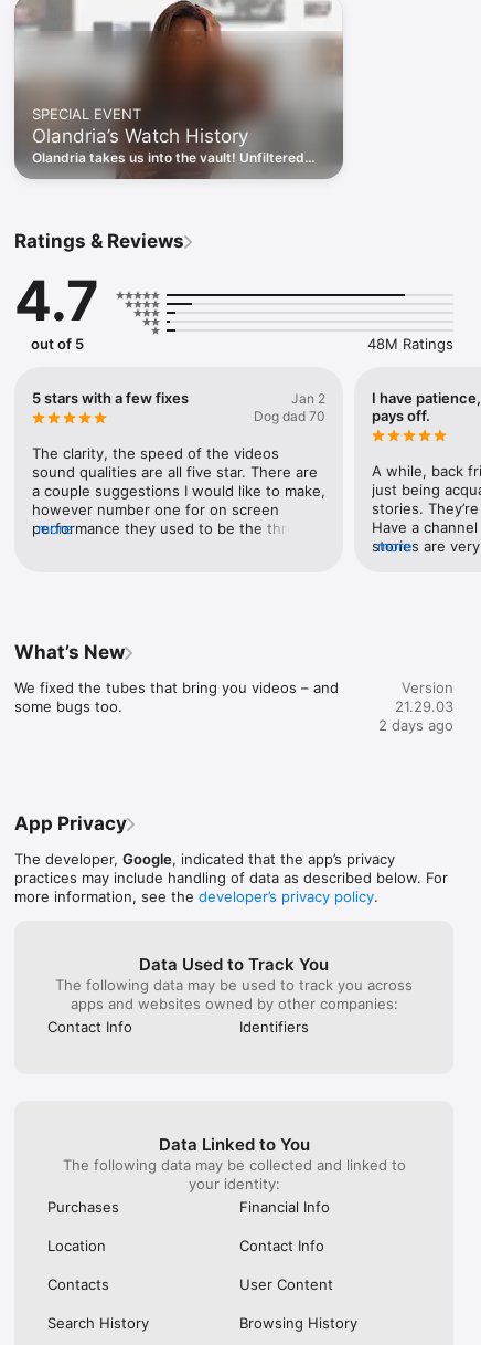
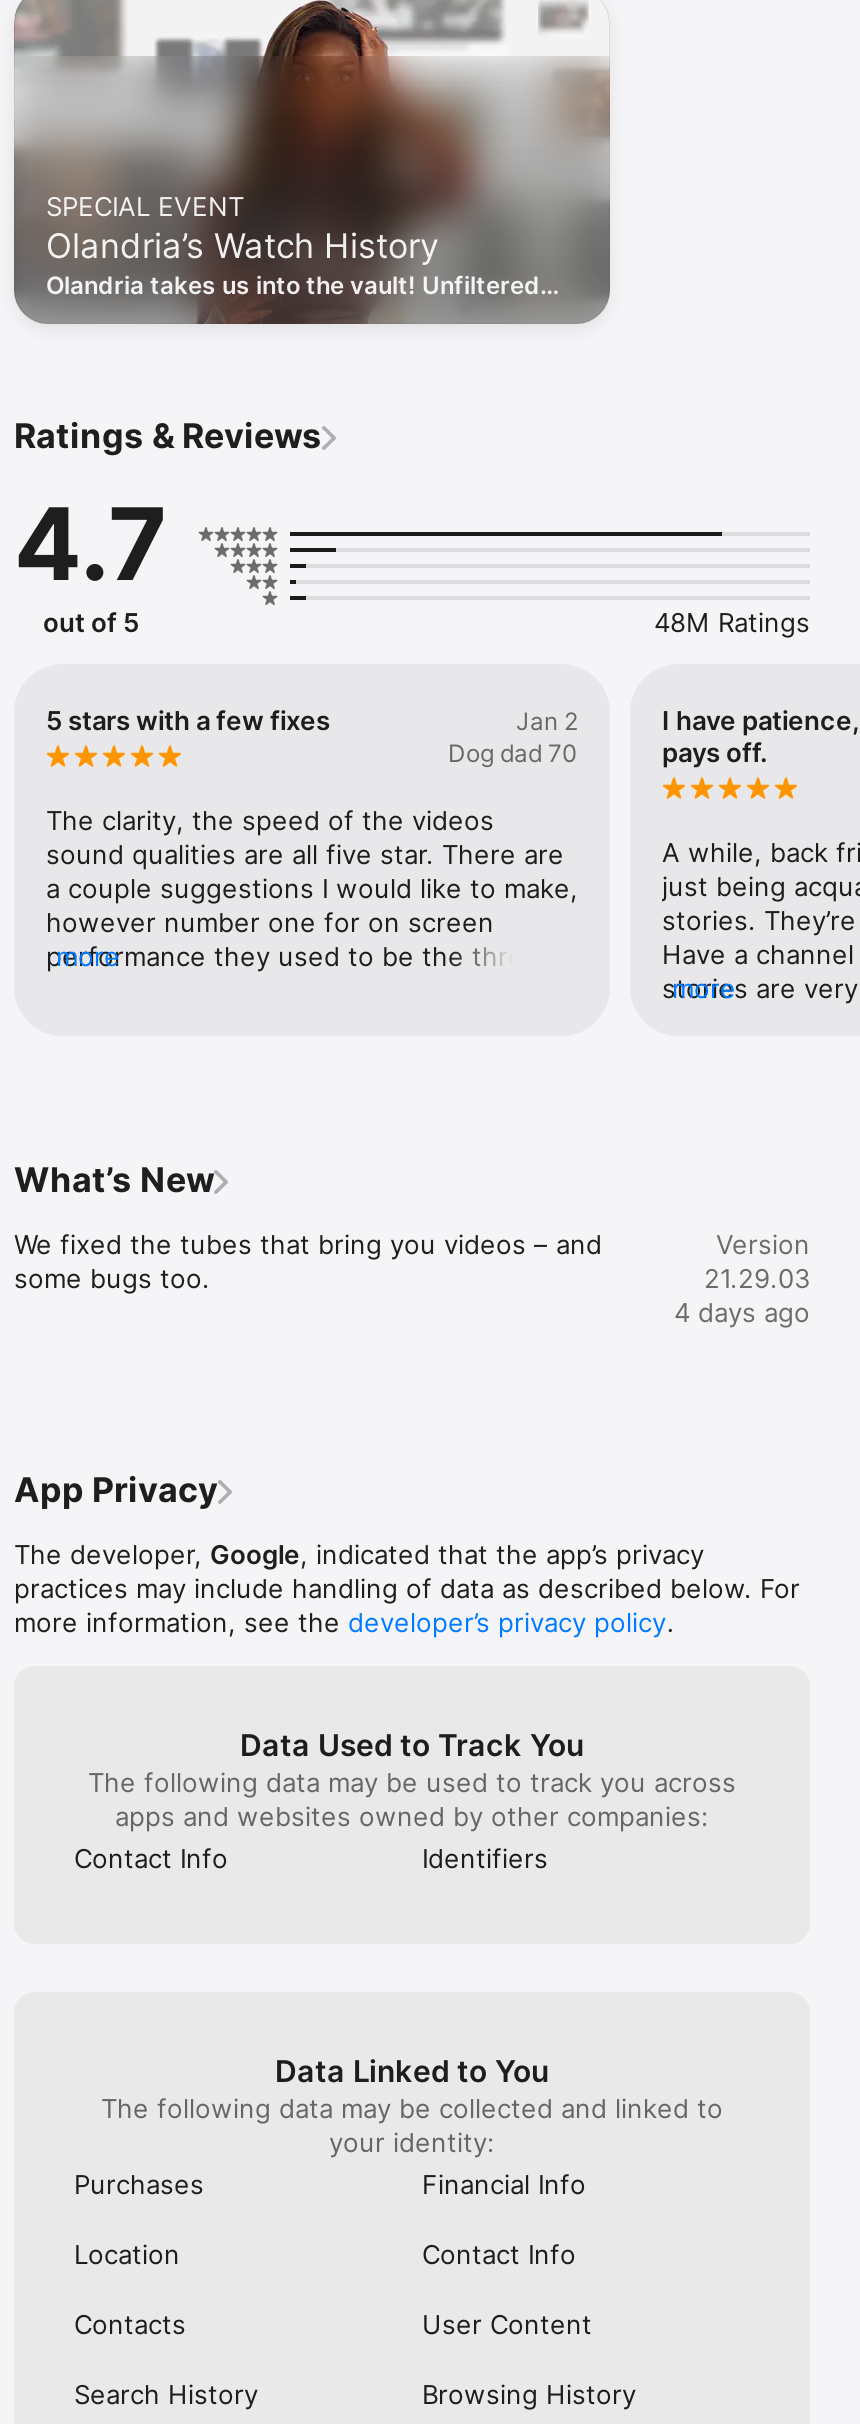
[378,716,453,734] 2 days ago -> [674,1296,810,1328] 4 days ago

